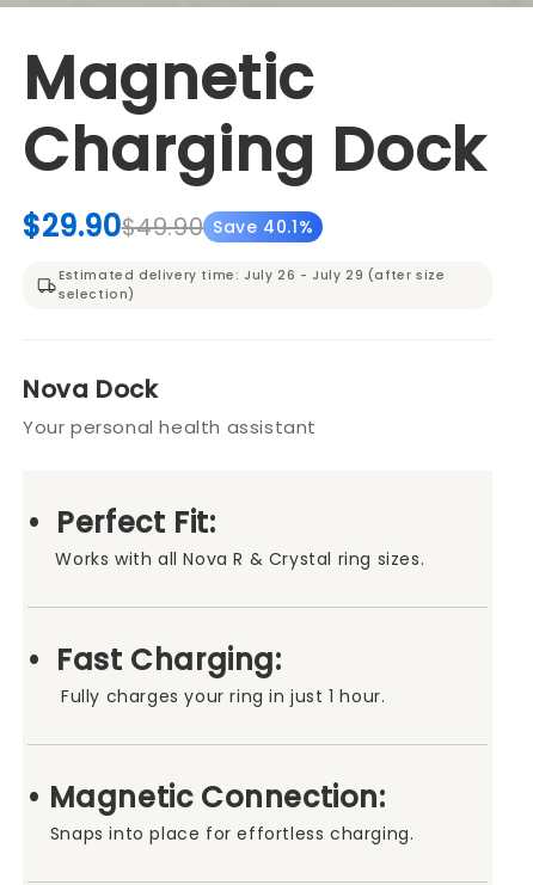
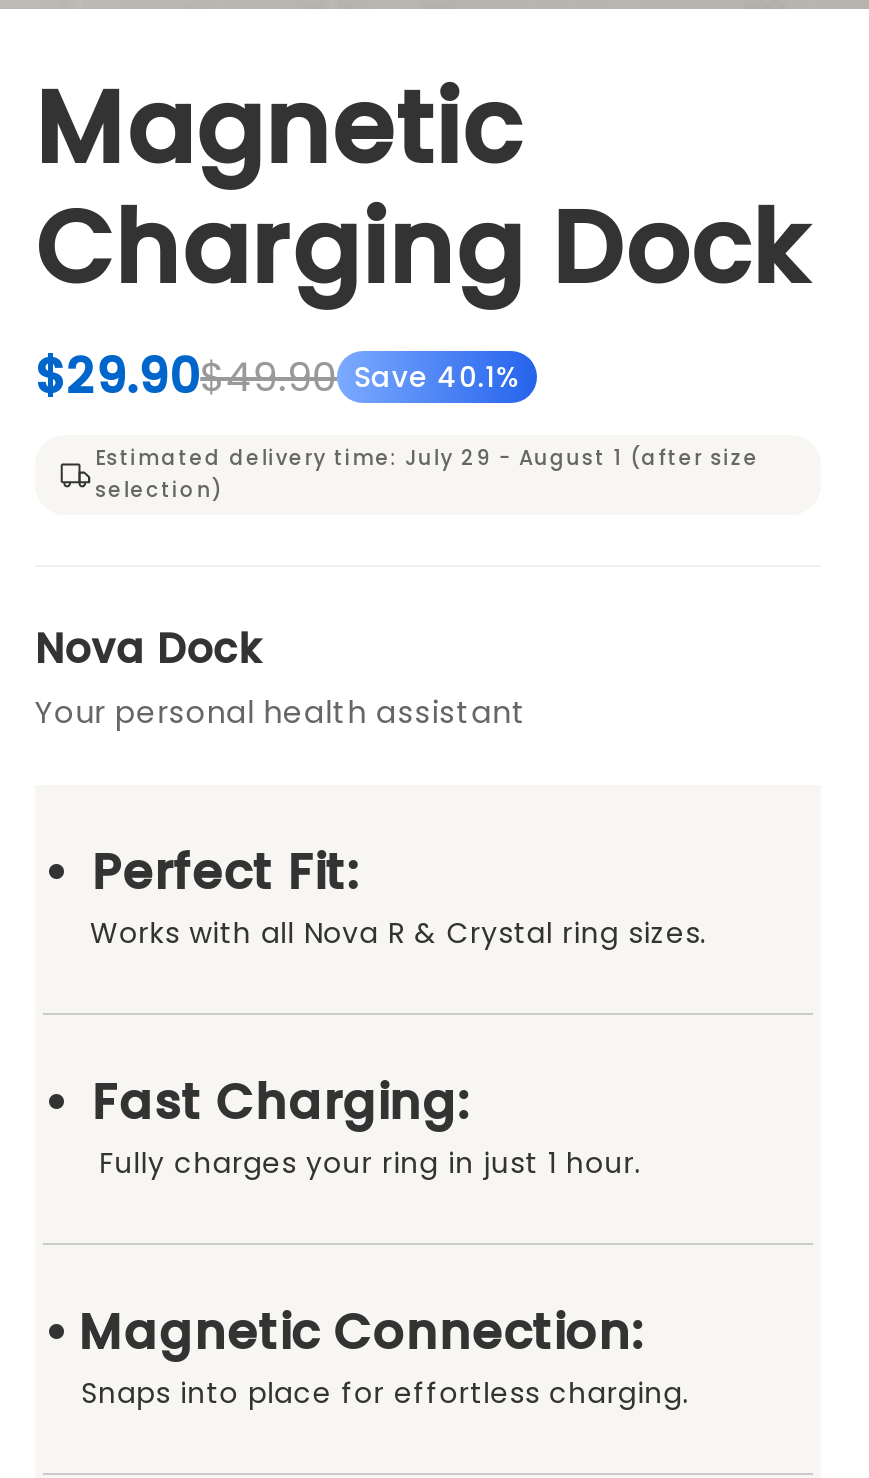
[59,266,445,284] Estimated delivery time: July 26 - July 29 (after size -> [95,444,759,474] Estimated delivery time: July 29 - August 1 (after size

